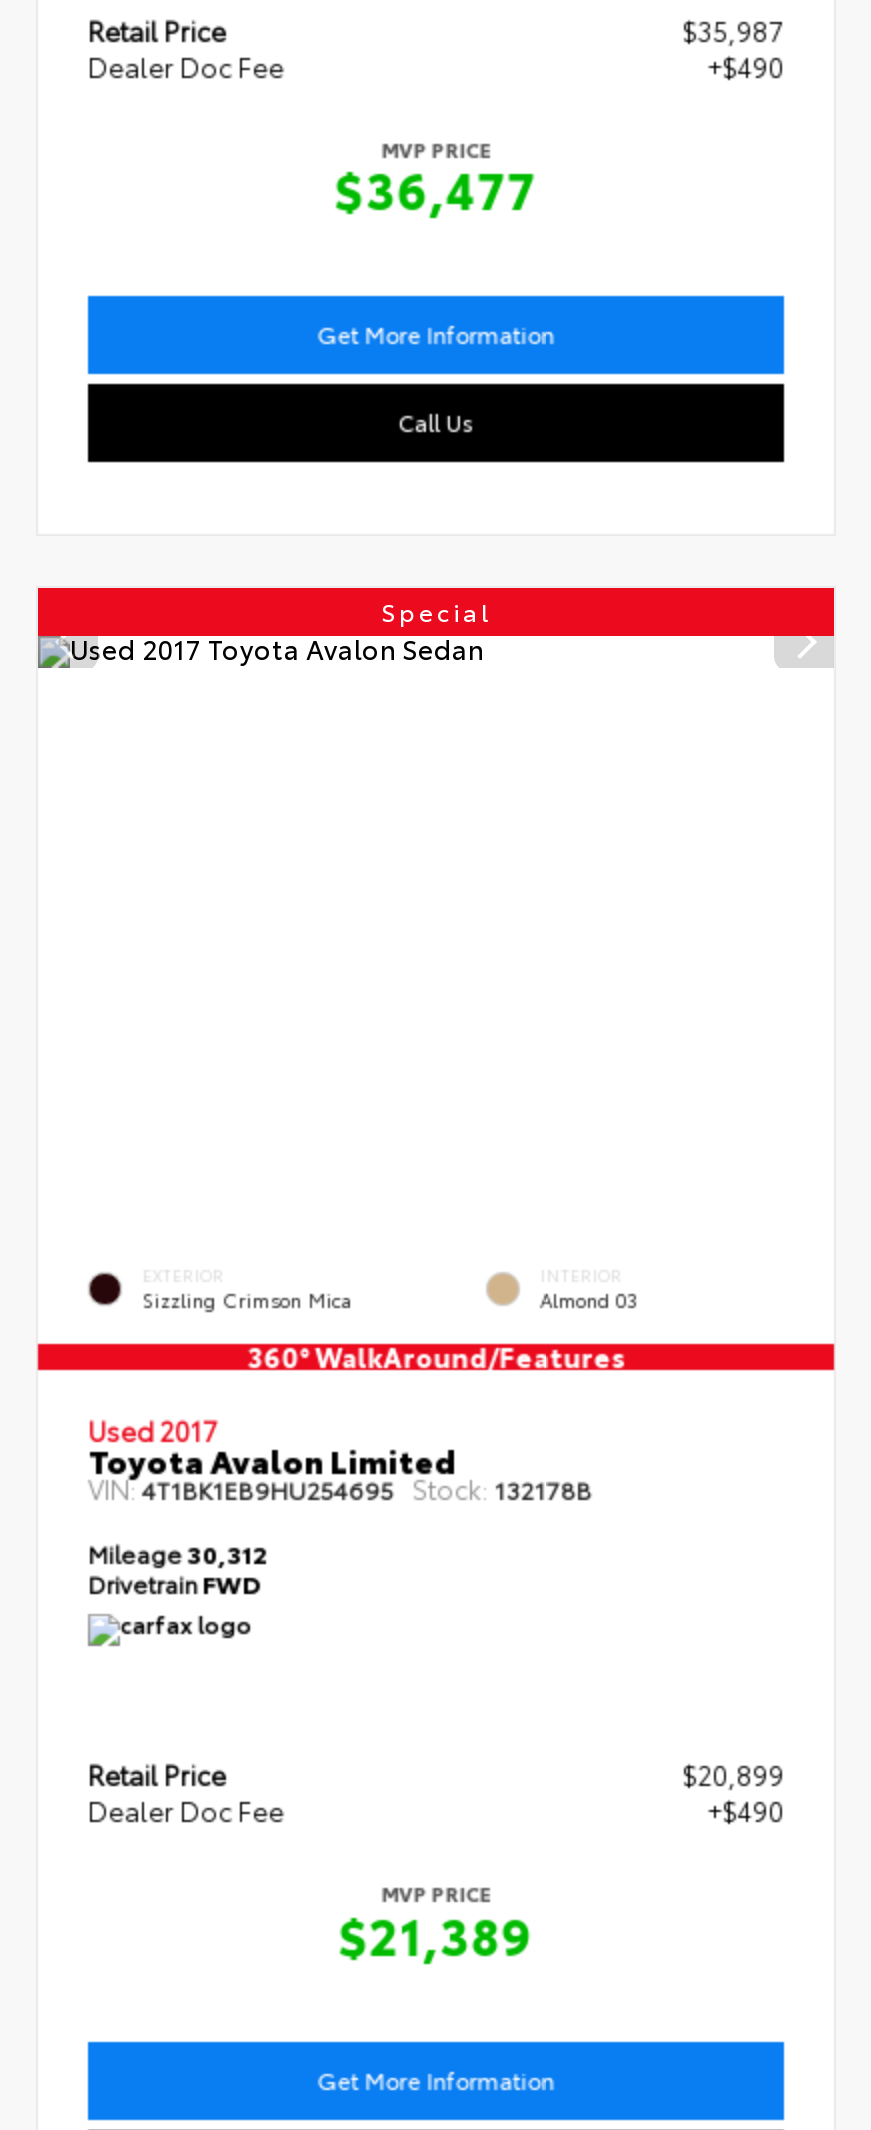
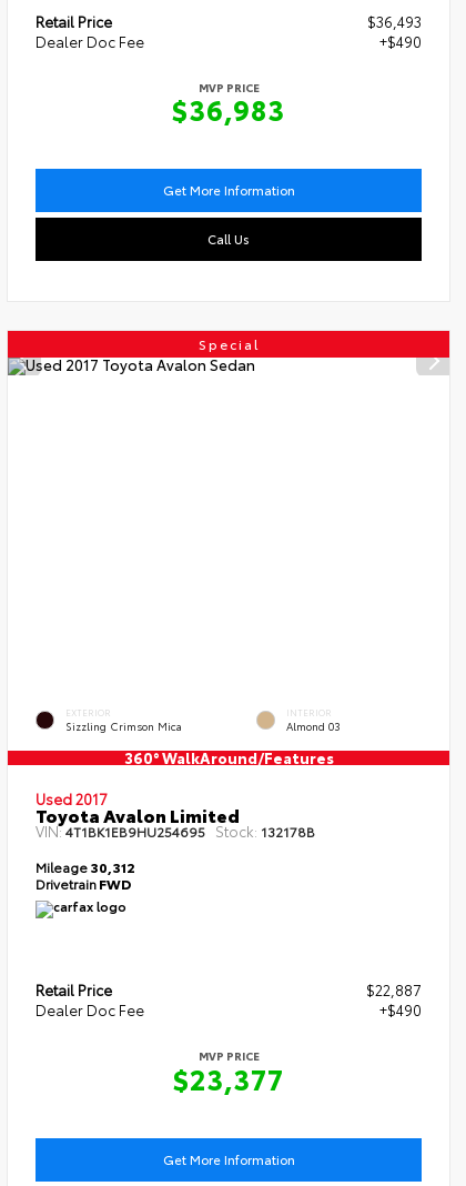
[682,12,784,48] $35,987 -> [367,11,422,31] $36,493
[335,155,537,223] $36,477 -> [172,90,285,128] $36,983
[682,1757,784,1793] $20,899 -> [366,980,422,1000] $22,887
[339,1900,533,1968] $21,389 -> [173,1059,284,1097] $23,377

